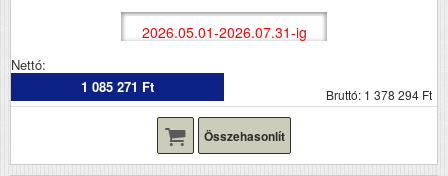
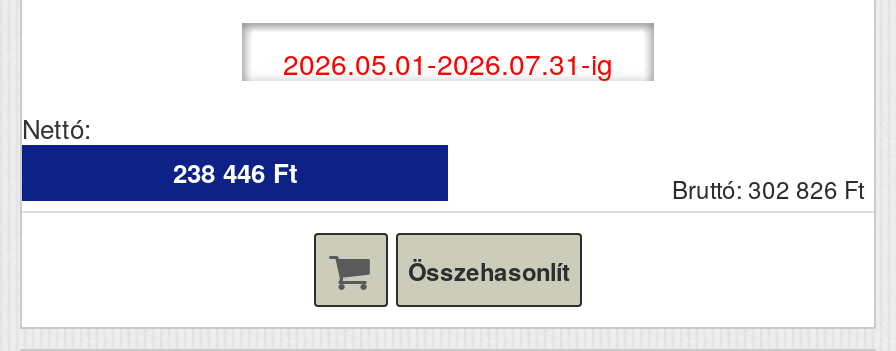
[81,77,154,96] 1 085 271 Ft -> [173,153,297,191] 238 446 Ft
[326,86,432,103] Bruttó: 1 378 294 Ft -> [672,171,864,205] Bruttó: 302 826 Ft

